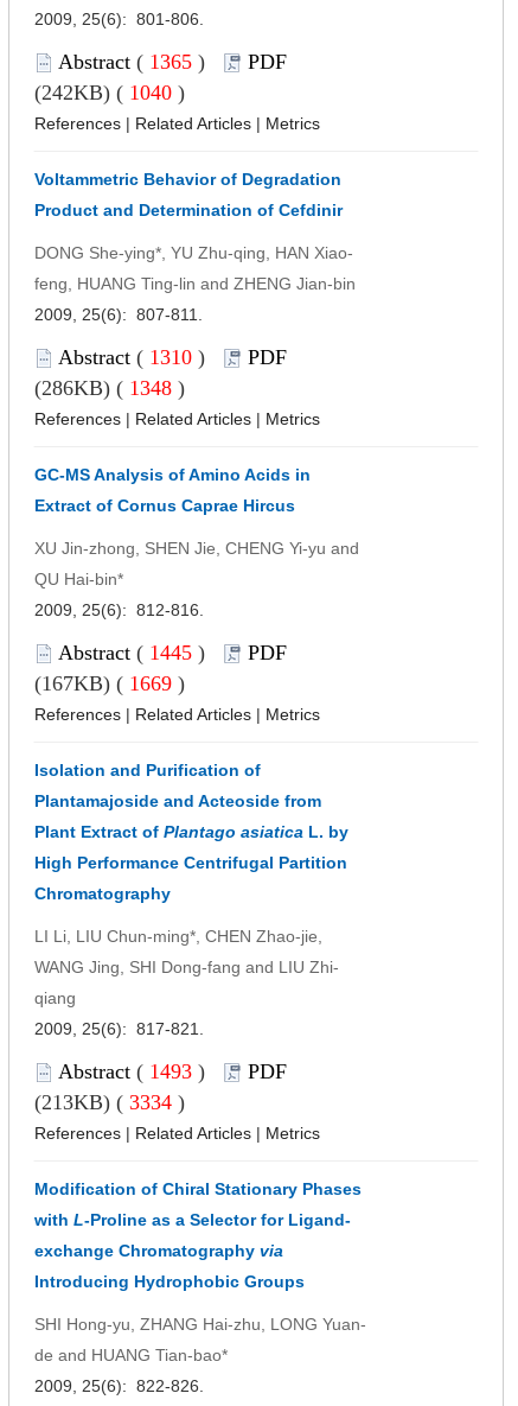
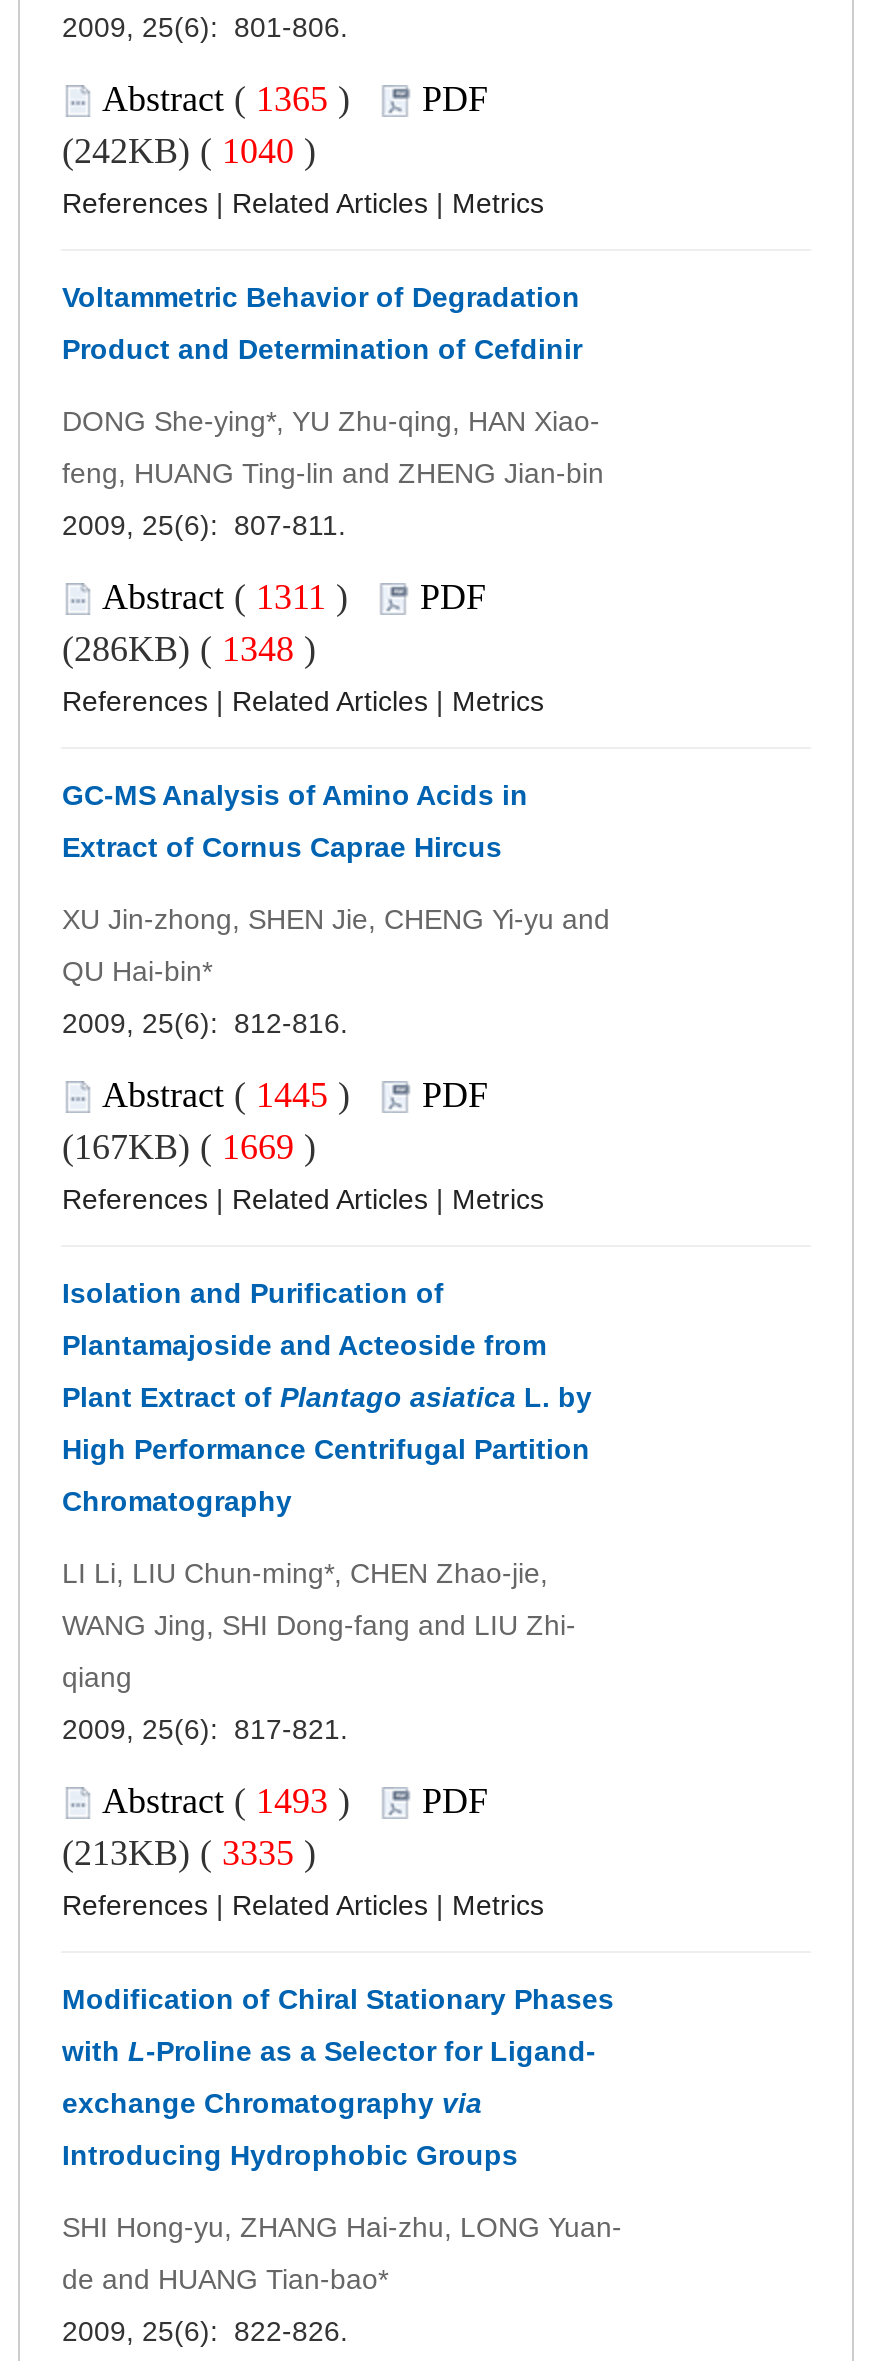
[58,345,287,369] Abstract (1310) PDF -> [102,576,486,616] Abstract (1311) PDF
[34,1090,197,1114] (213KB) ( 3334) -> [62,1832,336,1872] (213KB) ( 3335)

